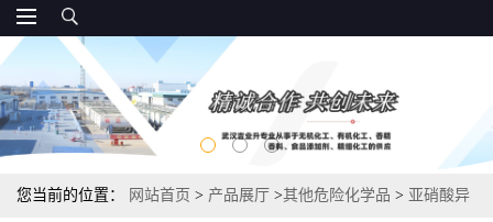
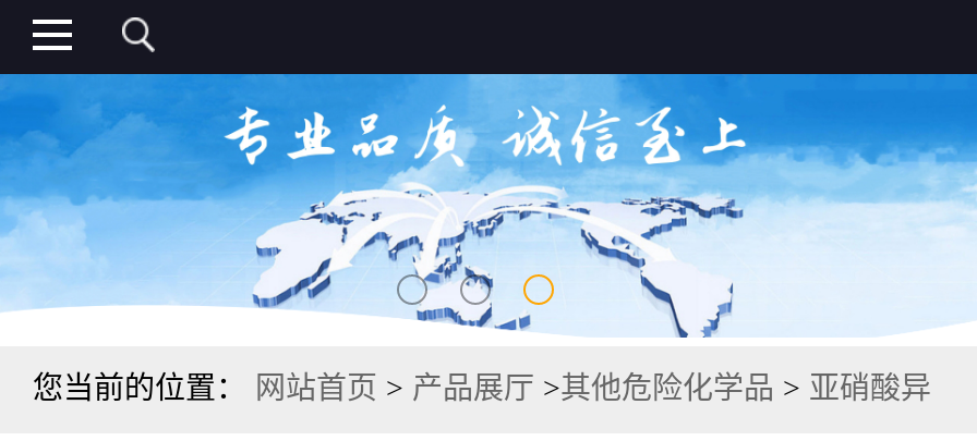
[3,35,490,169] [image] -> [7,72,970,340] [image]

